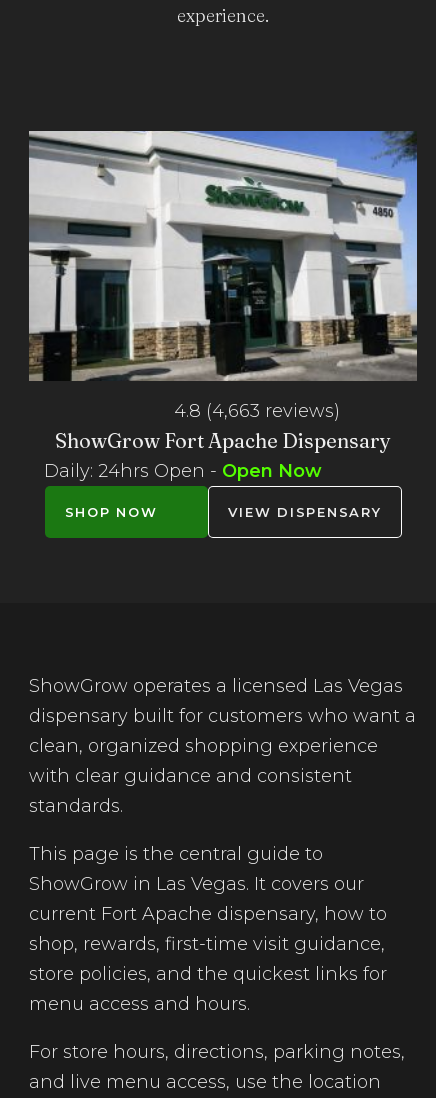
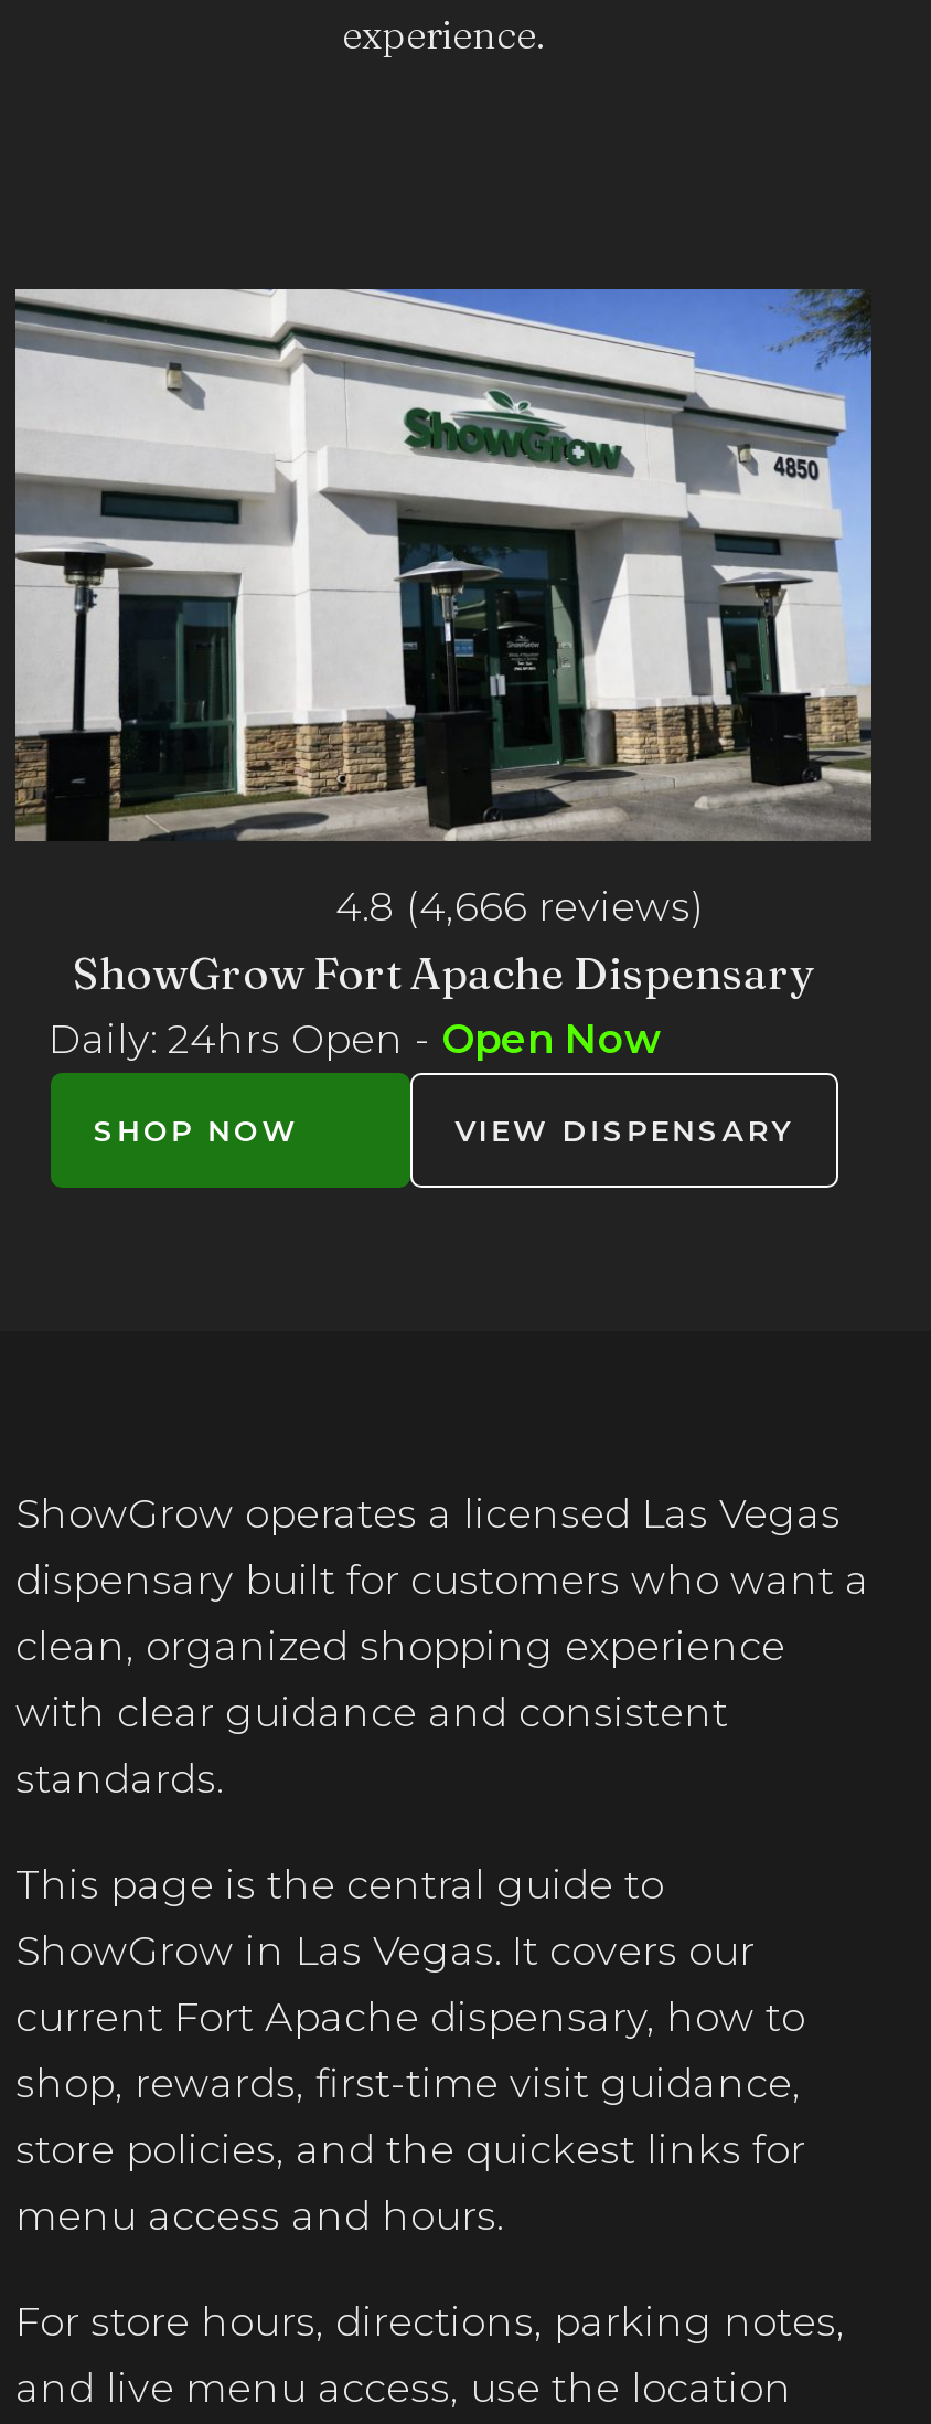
[174,400,340,422] 4.8 (4,663 reviews) -> [335,883,704,932] 4.8 (4,666 reviews)

